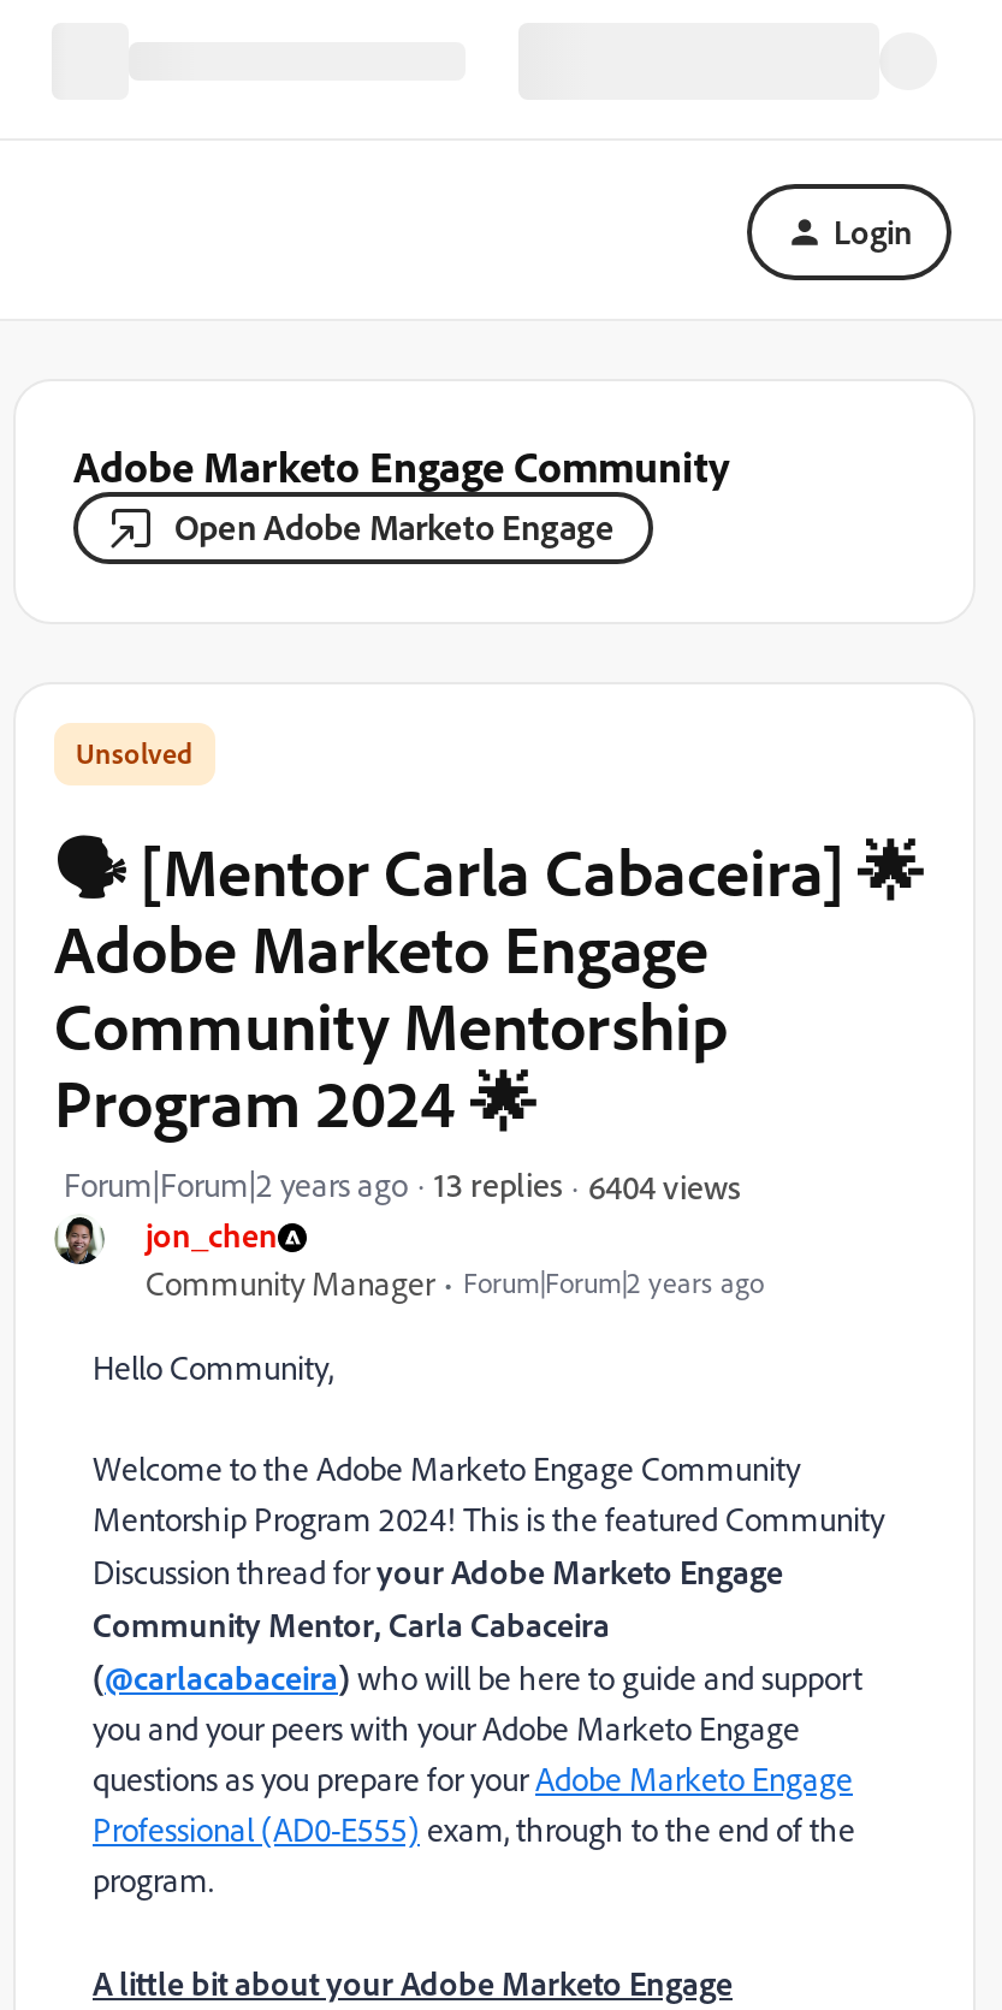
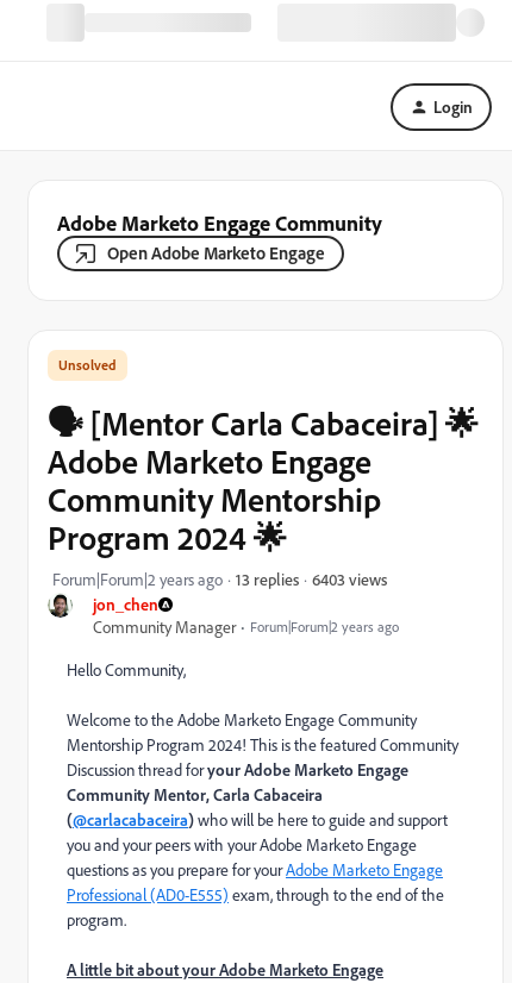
[588,1164,740,1205] 6404 views -> [312,568,387,588] 6403 views

